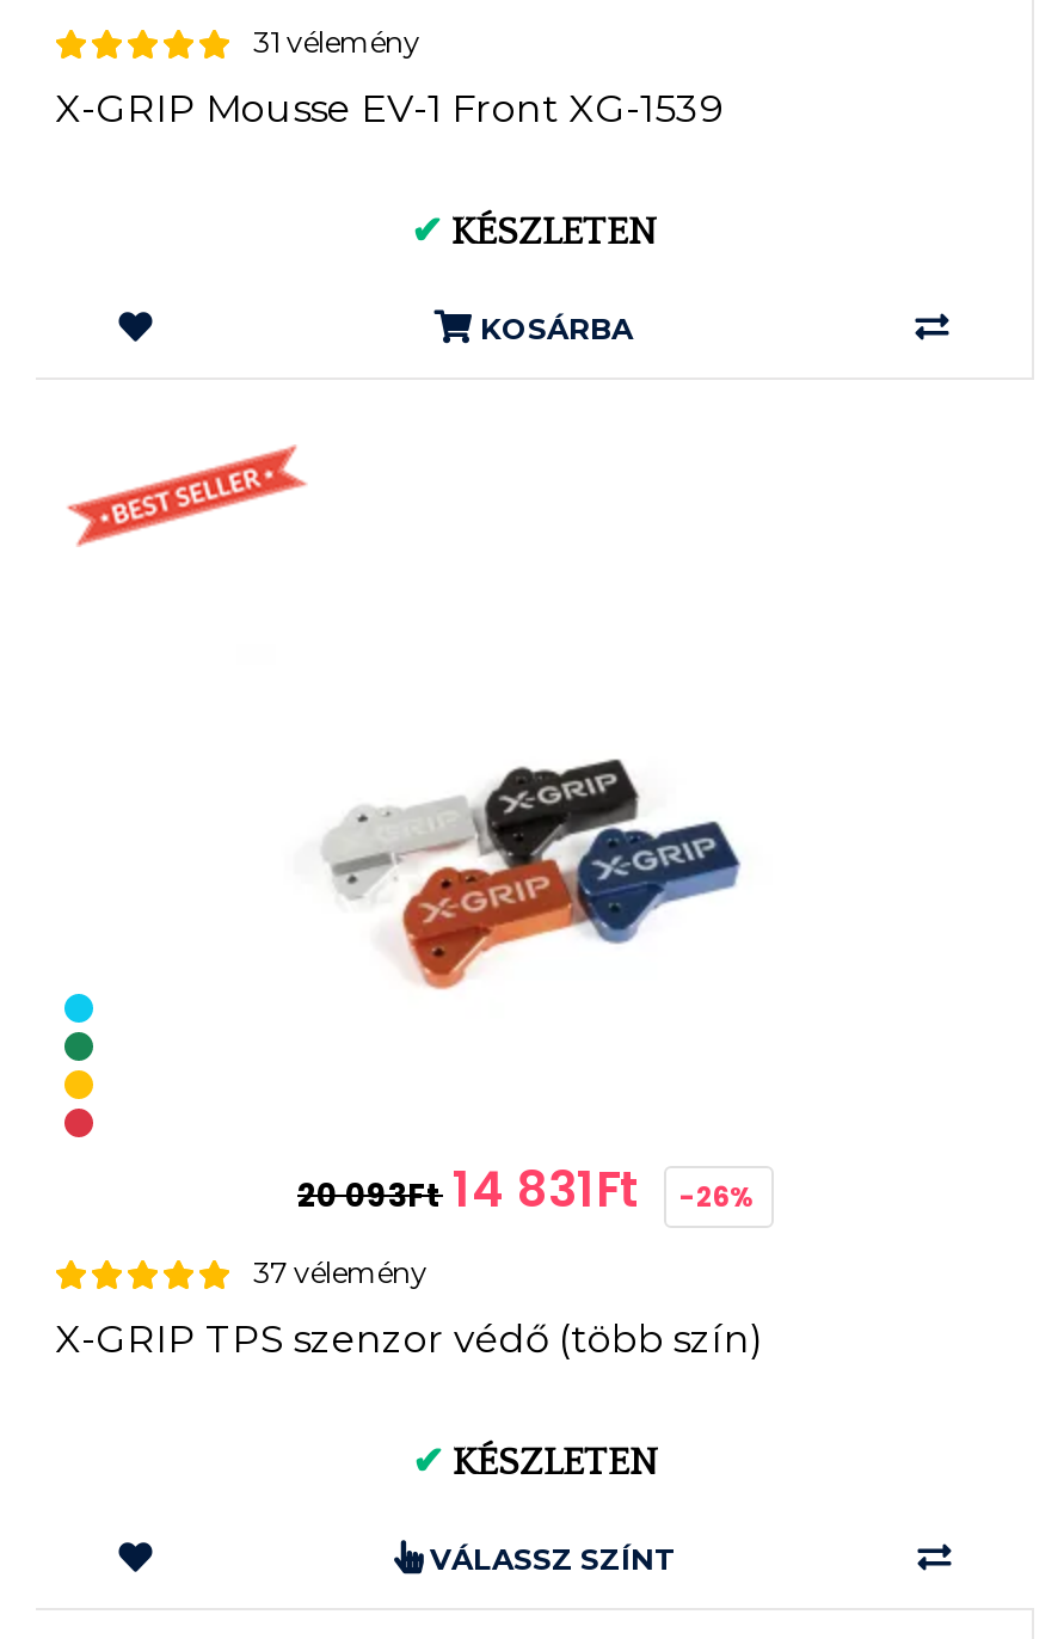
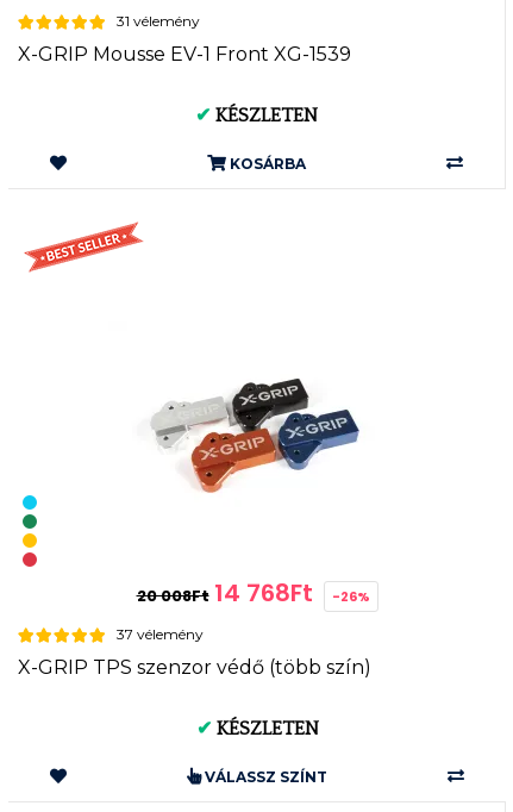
[297,1156,756,1223] 20 093Ft 14 831Ft -26% -> [136,576,370,610] 20 008Ft 14 768Ft -26%

